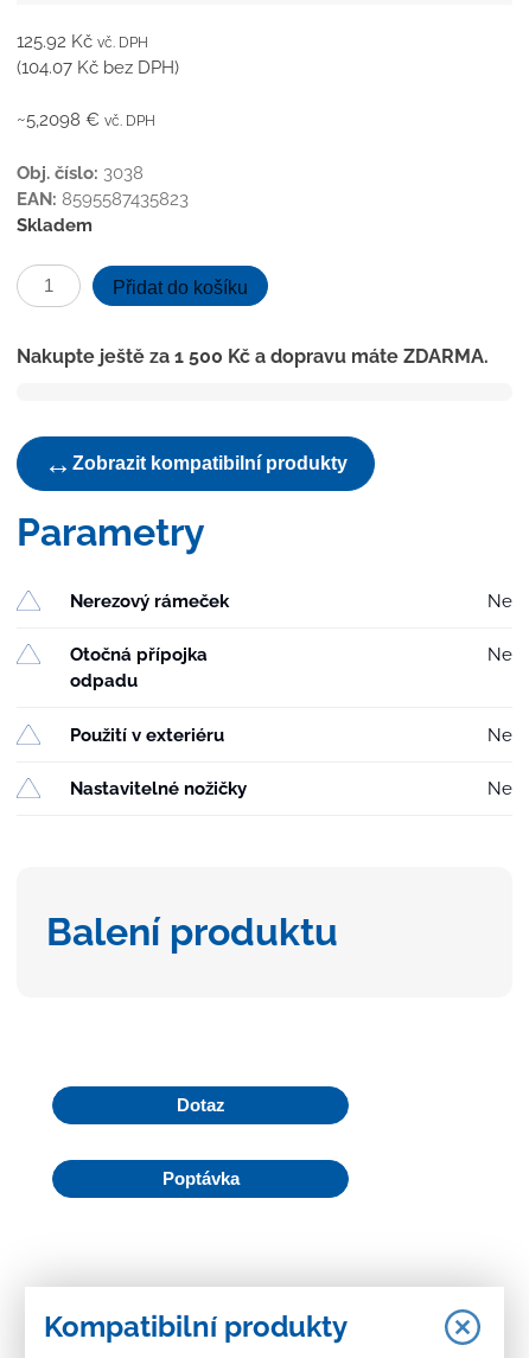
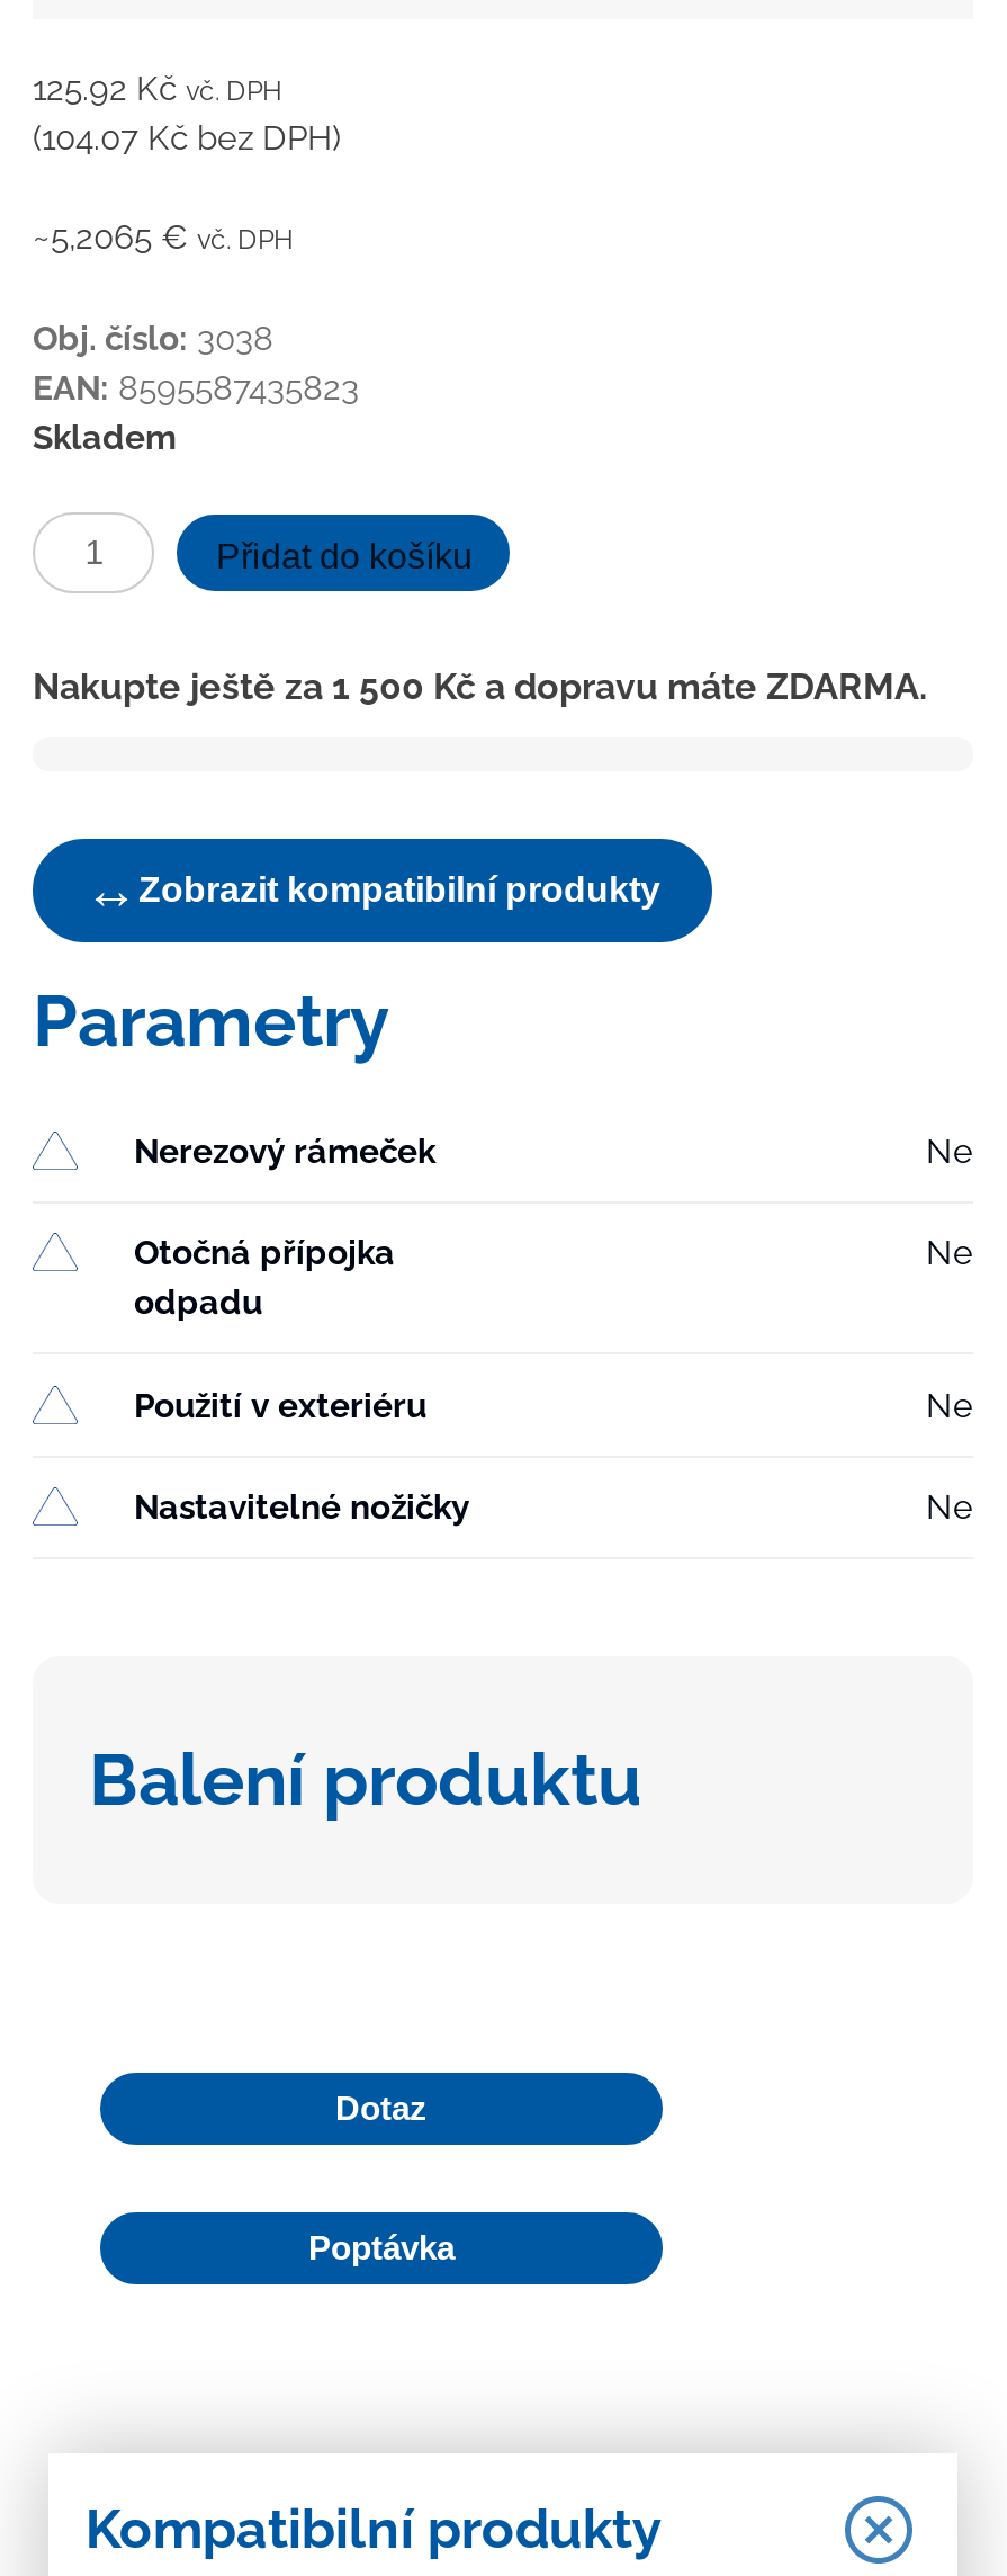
[17,109,155,131] ~5,2098 €vč. DPH -> [33,218,294,259] ~5,2065 €vč. DPH

